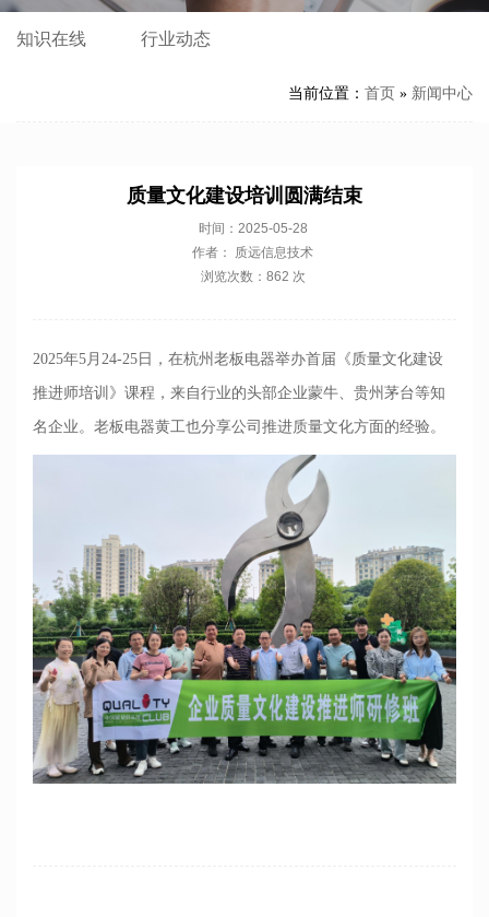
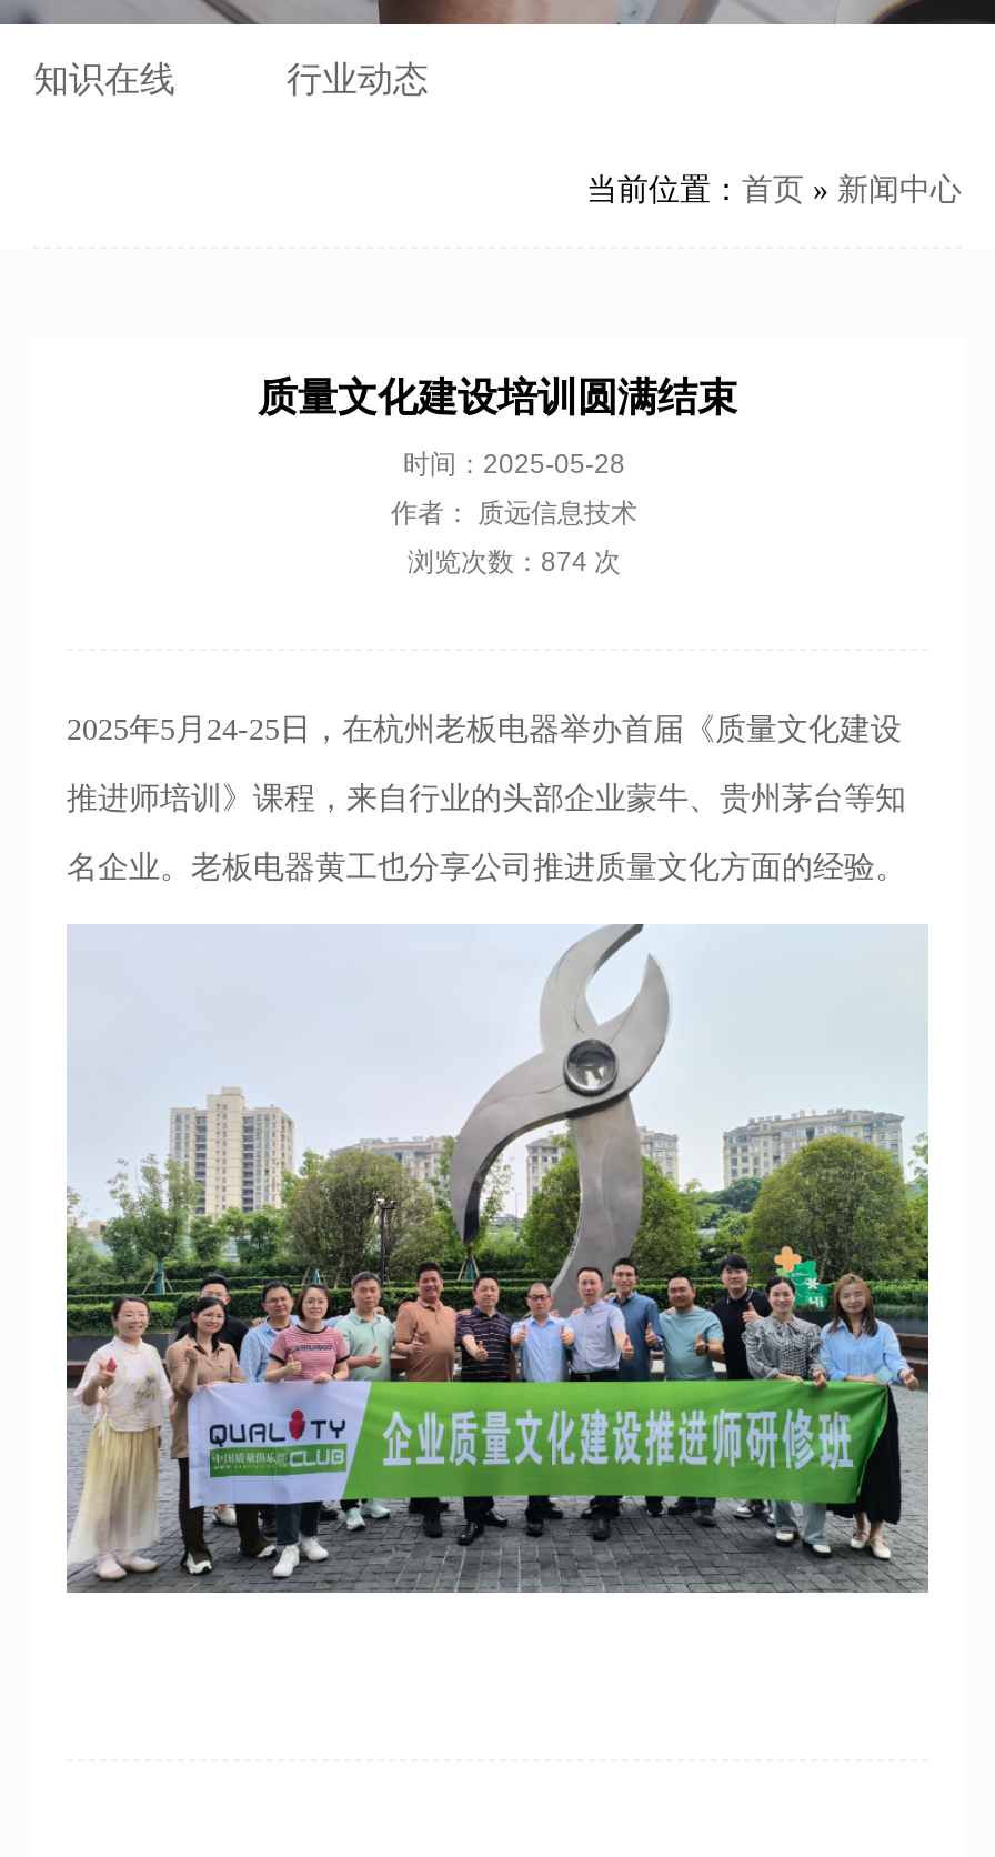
[200,269,305,284] 浏览次数：862 次 -> [408,546,621,577] 浏览次数：874 次

